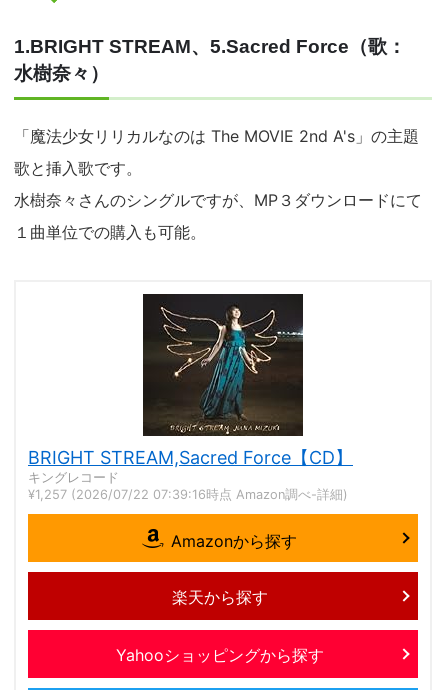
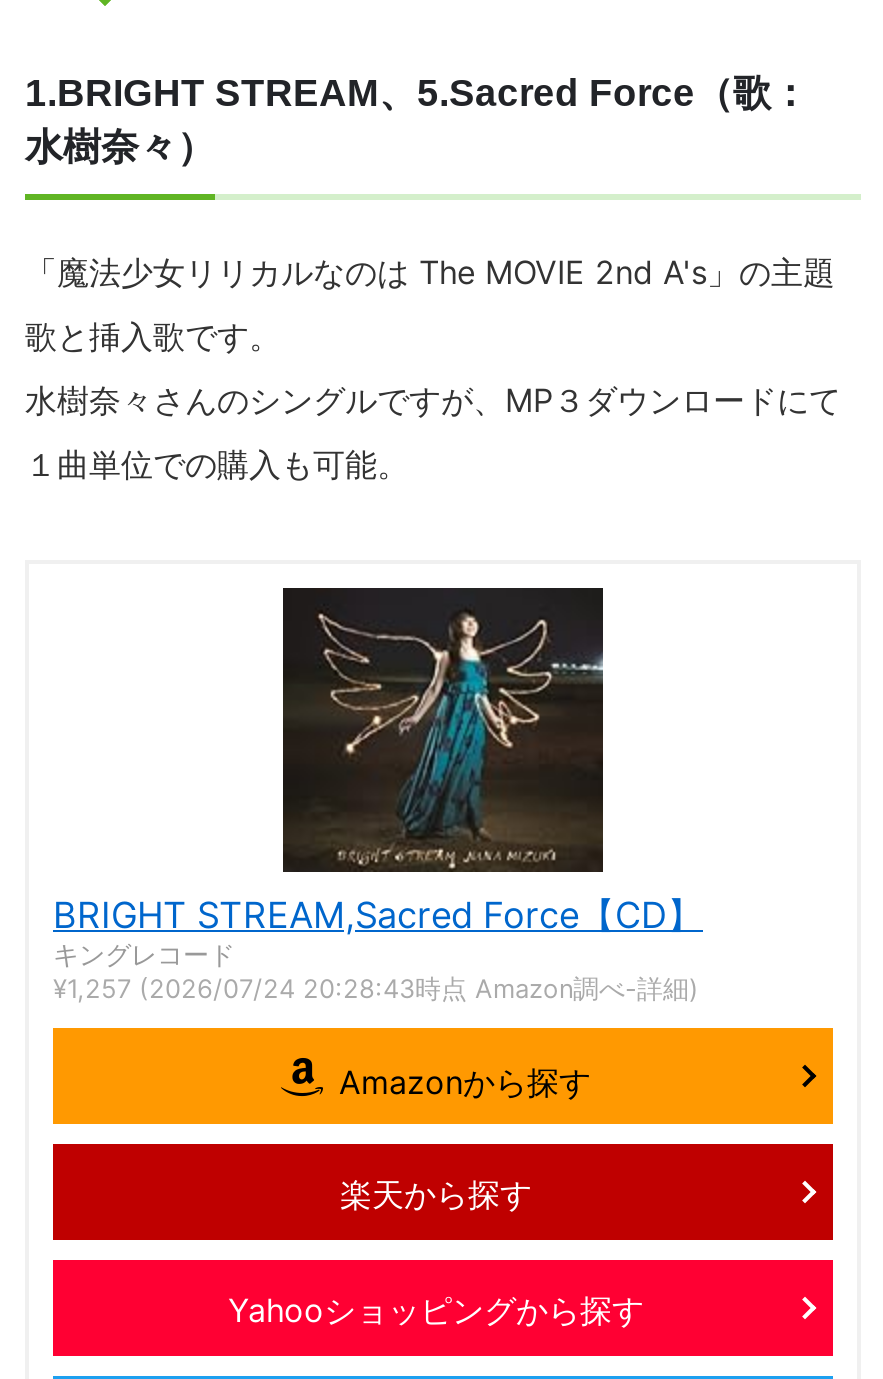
[28,487,348,502] ¥1,257 (2026/07/22 07:39:16時点 Amazon調べ-詳細) -> [53,974,699,1004] ¥1,257 (2026/07/24 20:28:43時点 Amazon調べ-詳細)

